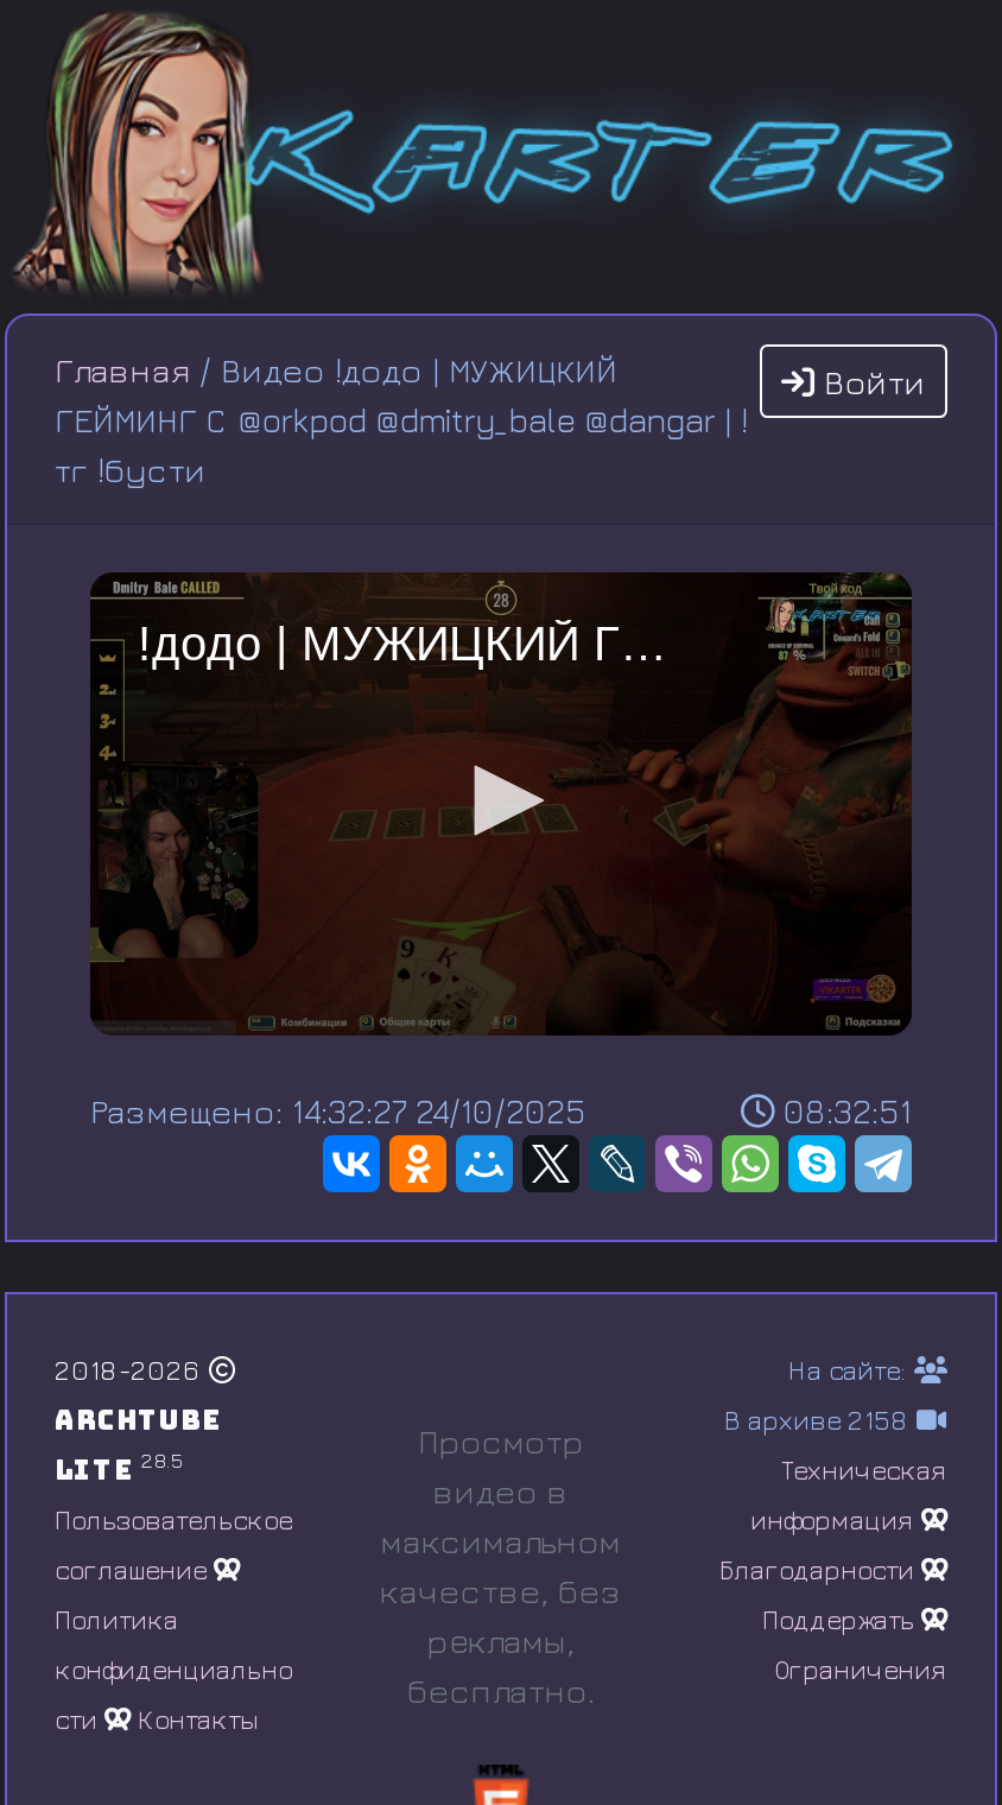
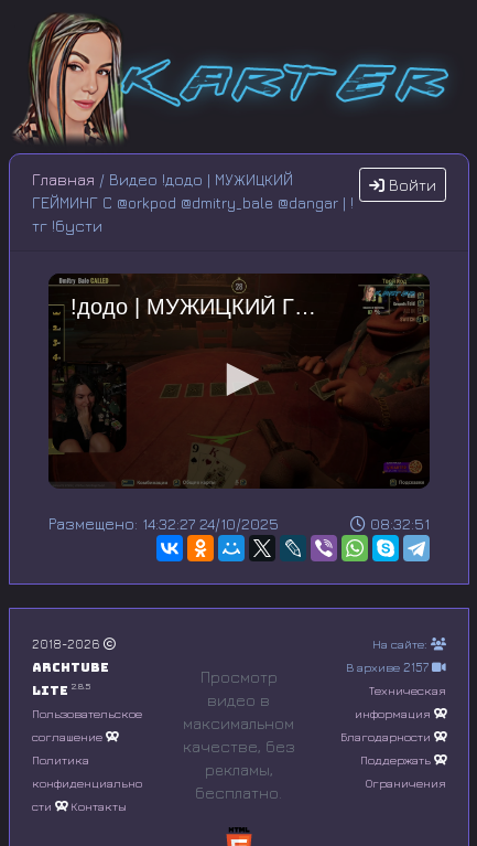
[724,1403,917,1434] В архиве 2158 -> [346,659,432,673] В архиве 2157

